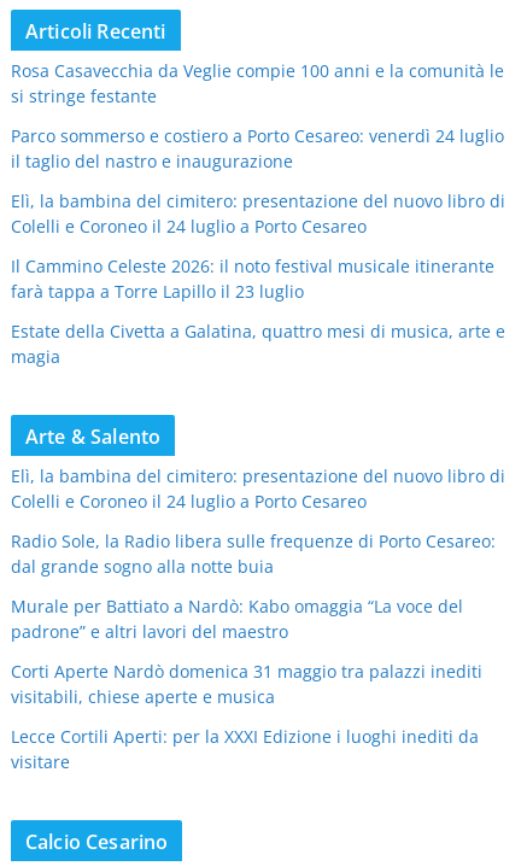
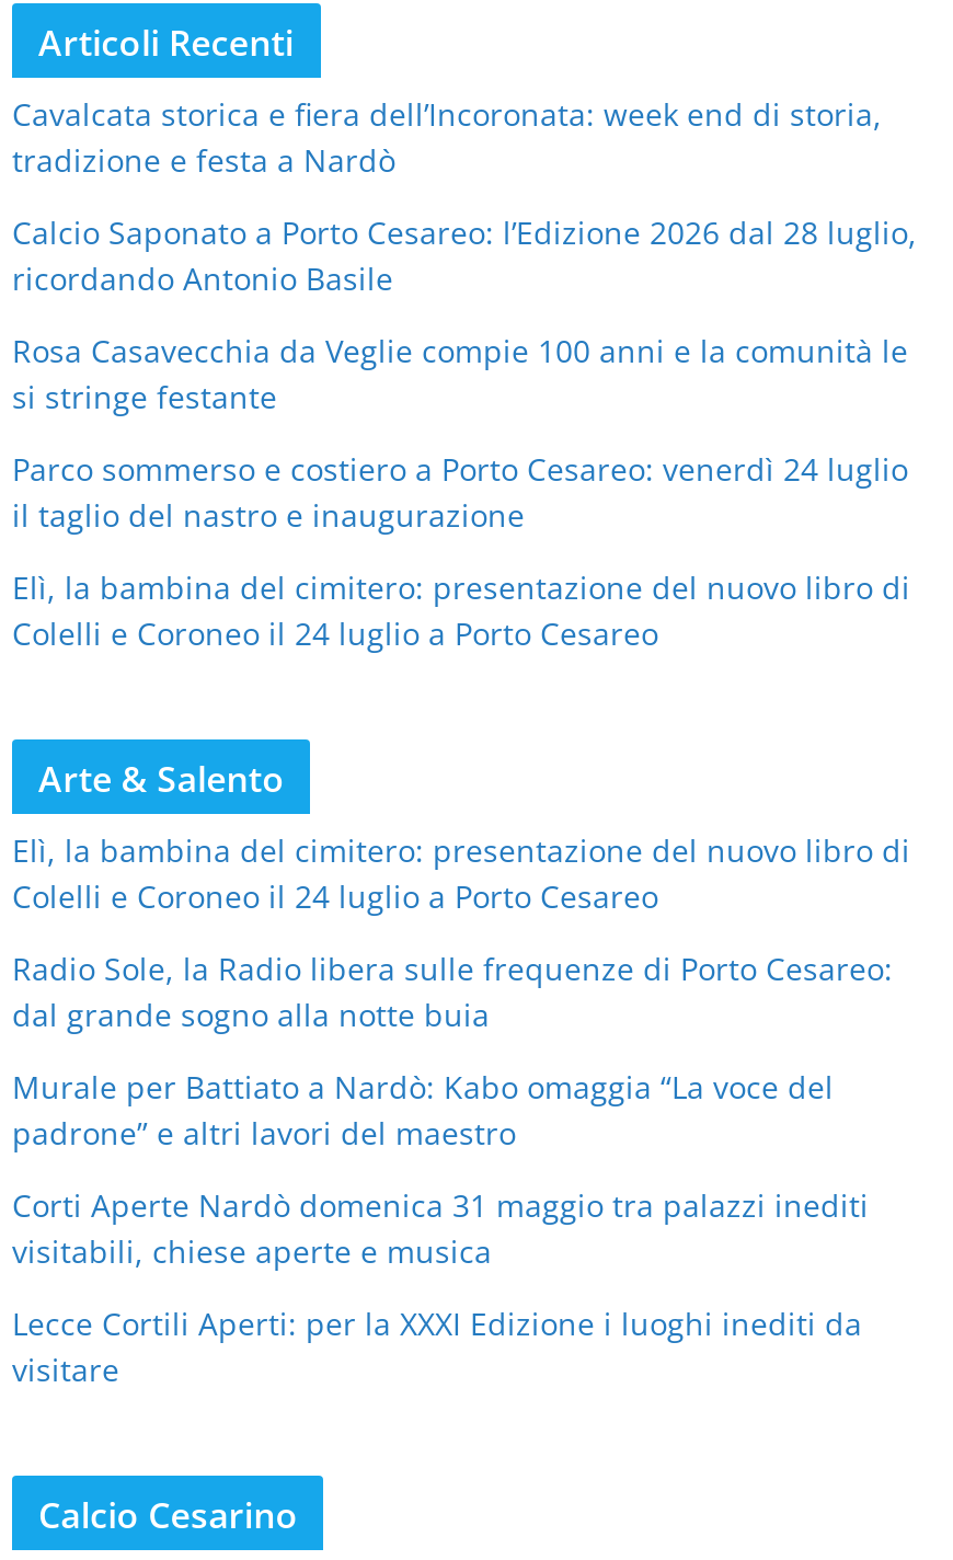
none -> [12,94,917,300] Cavalcata storica e fiera dell’Incoronata: week end di storia, | tradizione e festa a Nardò | Calcio Saponato a Porto Cesareo: l’Edizione 2026 dal 28 luglio, | ricordando Antonio Basile
moved [11,59,505,237] -> [12,330,910,655]: Rosa Casavecchia da Veglie compie 100 anni e la comunità le | si stringe festante | Parco sommerso e costiero a Porto Cesareo: venerdì 24 luglio | il taglio del nastro e inaugurazione | Elì, la bambina del cimitero: presentazione del nuovo libro di | Colelli e Coroneo il 24 luglio a Porto Cesareo
[11,254,505,368] Il Cammino Celeste 2026: il noto festival musicale itinerante | farà tappa a Torre Lapillo il 23 luglio | Estate della Civetta a Galatina, quattro mesi di musica, arte e | magia -> none

